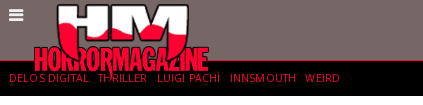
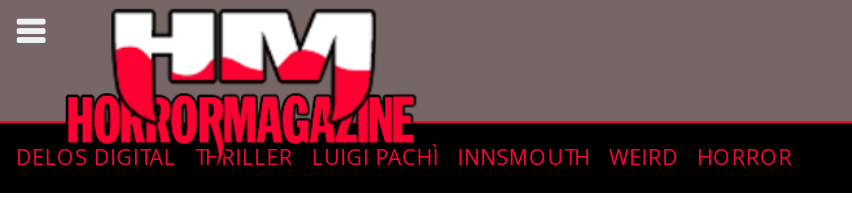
none -> [697,143,793,171] HORROR

